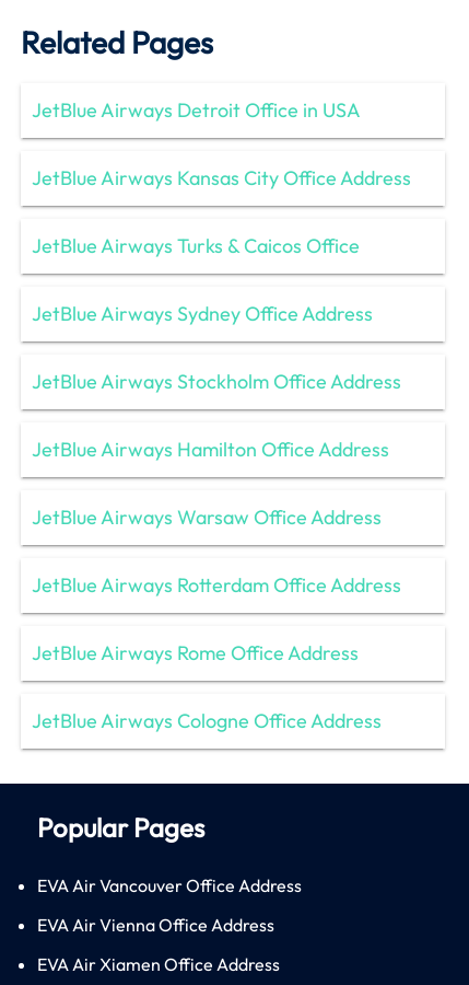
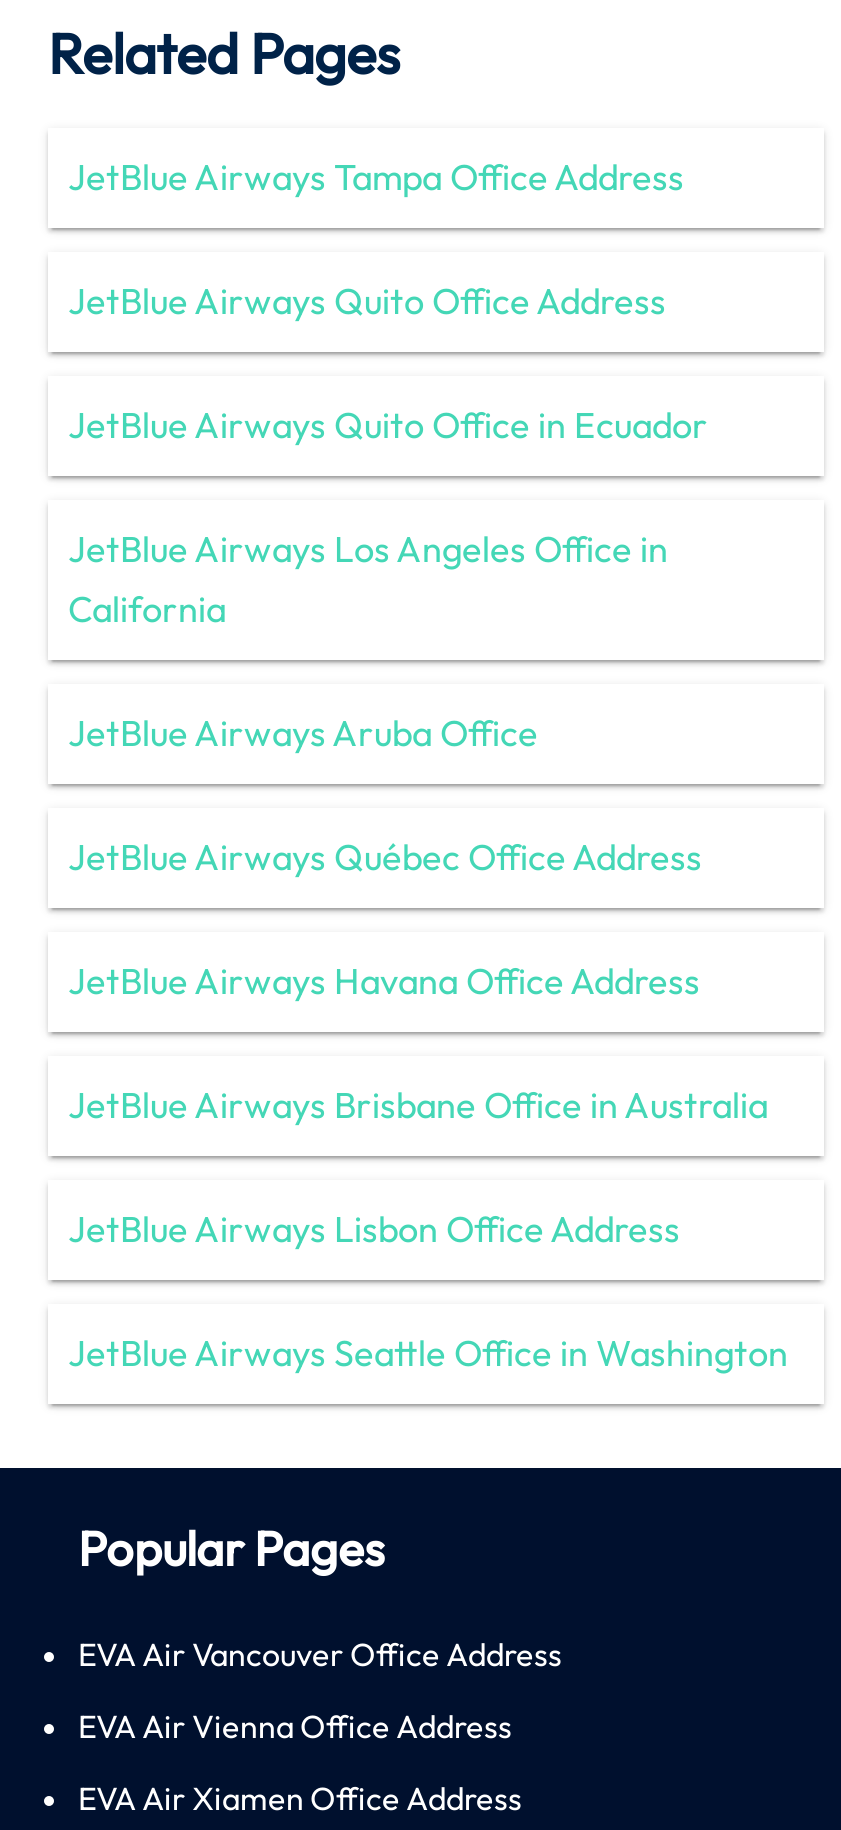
[32,97,361,122] JetBlue Airways Detroit Office in USA -> [68,154,684,200] JetBlue Airways Tampa Office Address
[32,165,411,190] JetBlue Airways Kansas City Office Address -> [68,278,666,324] JetBlue Airways Quito Office Address
[32,233,360,258] JetBlue Airways Turks & Caicos Office -> [68,402,708,448] JetBlue Airways Quito Office in Ecuador
[32,301,373,326] JetBlue Airways Sydney Office Address -> [68,526,668,632] JetBlue Airways Los Angeles Office in | California
[32,369,401,394] JetBlue Airways Stockholm Office Address -> [68,710,538,756] JetBlue Airways Aruba Office
[32,436,389,462] JetBlue Airways Hamilton Office Address -> [68,834,702,880] JetBlue Airways Québec Office Address
[32,504,382,529] JetBlue Airways Warsaw Office Address -> [68,958,700,1004] JetBlue Airways Havana Office Address
[32,572,401,597] JetBlue Airways Rotterdam Office Address -> [68,1082,768,1128] JetBlue Airways Brisbane Office in Australia
[32,640,359,665] JetBlue Airways Rome Office Address -> [68,1206,680,1252] JetBlue Airways Lisbon Office Address
[32,708,382,733] JetBlue Airways Cologne Office Address -> [68,1330,788,1376] JetBlue Airways Seattle Office in Washington

